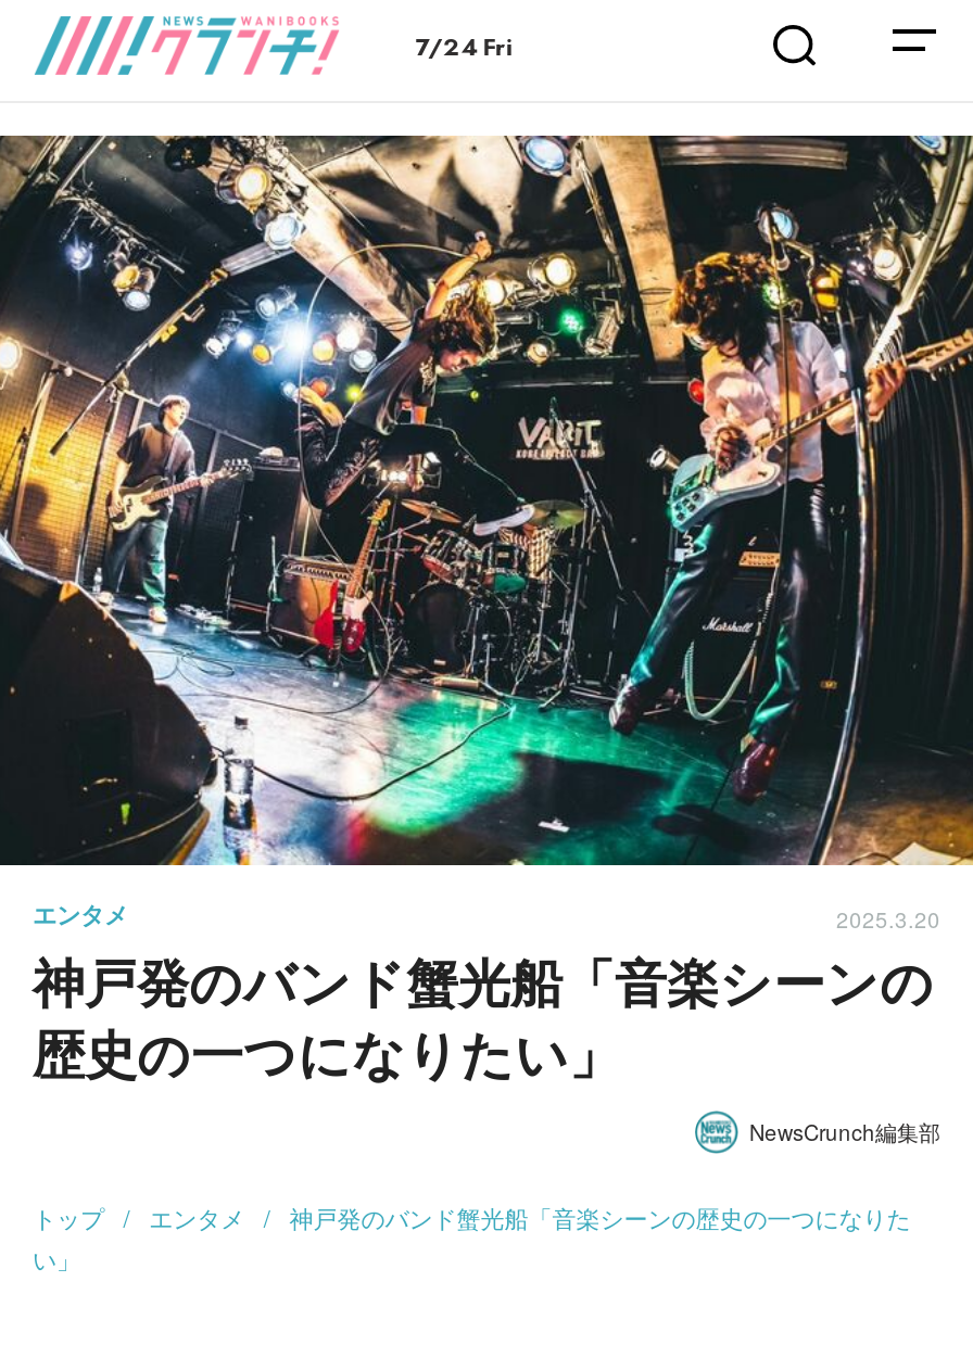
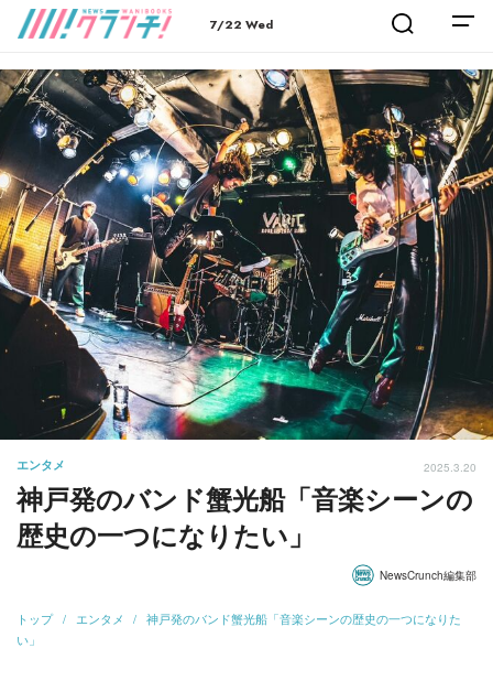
[415,29,513,64] 7/24 Fri -> [210,15,273,33] 7/22 Wed

